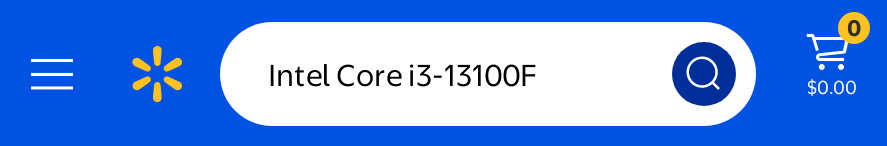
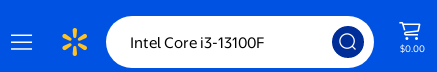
[847,13,861,41] 0 -> none

